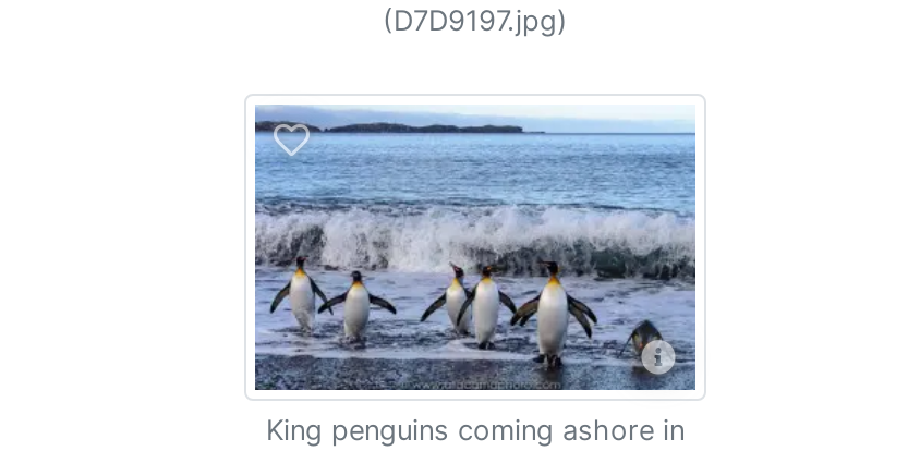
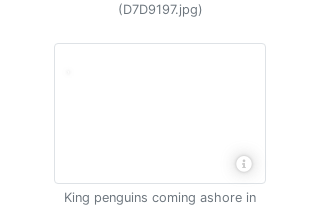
[253,105,698,392] [image] -> none

